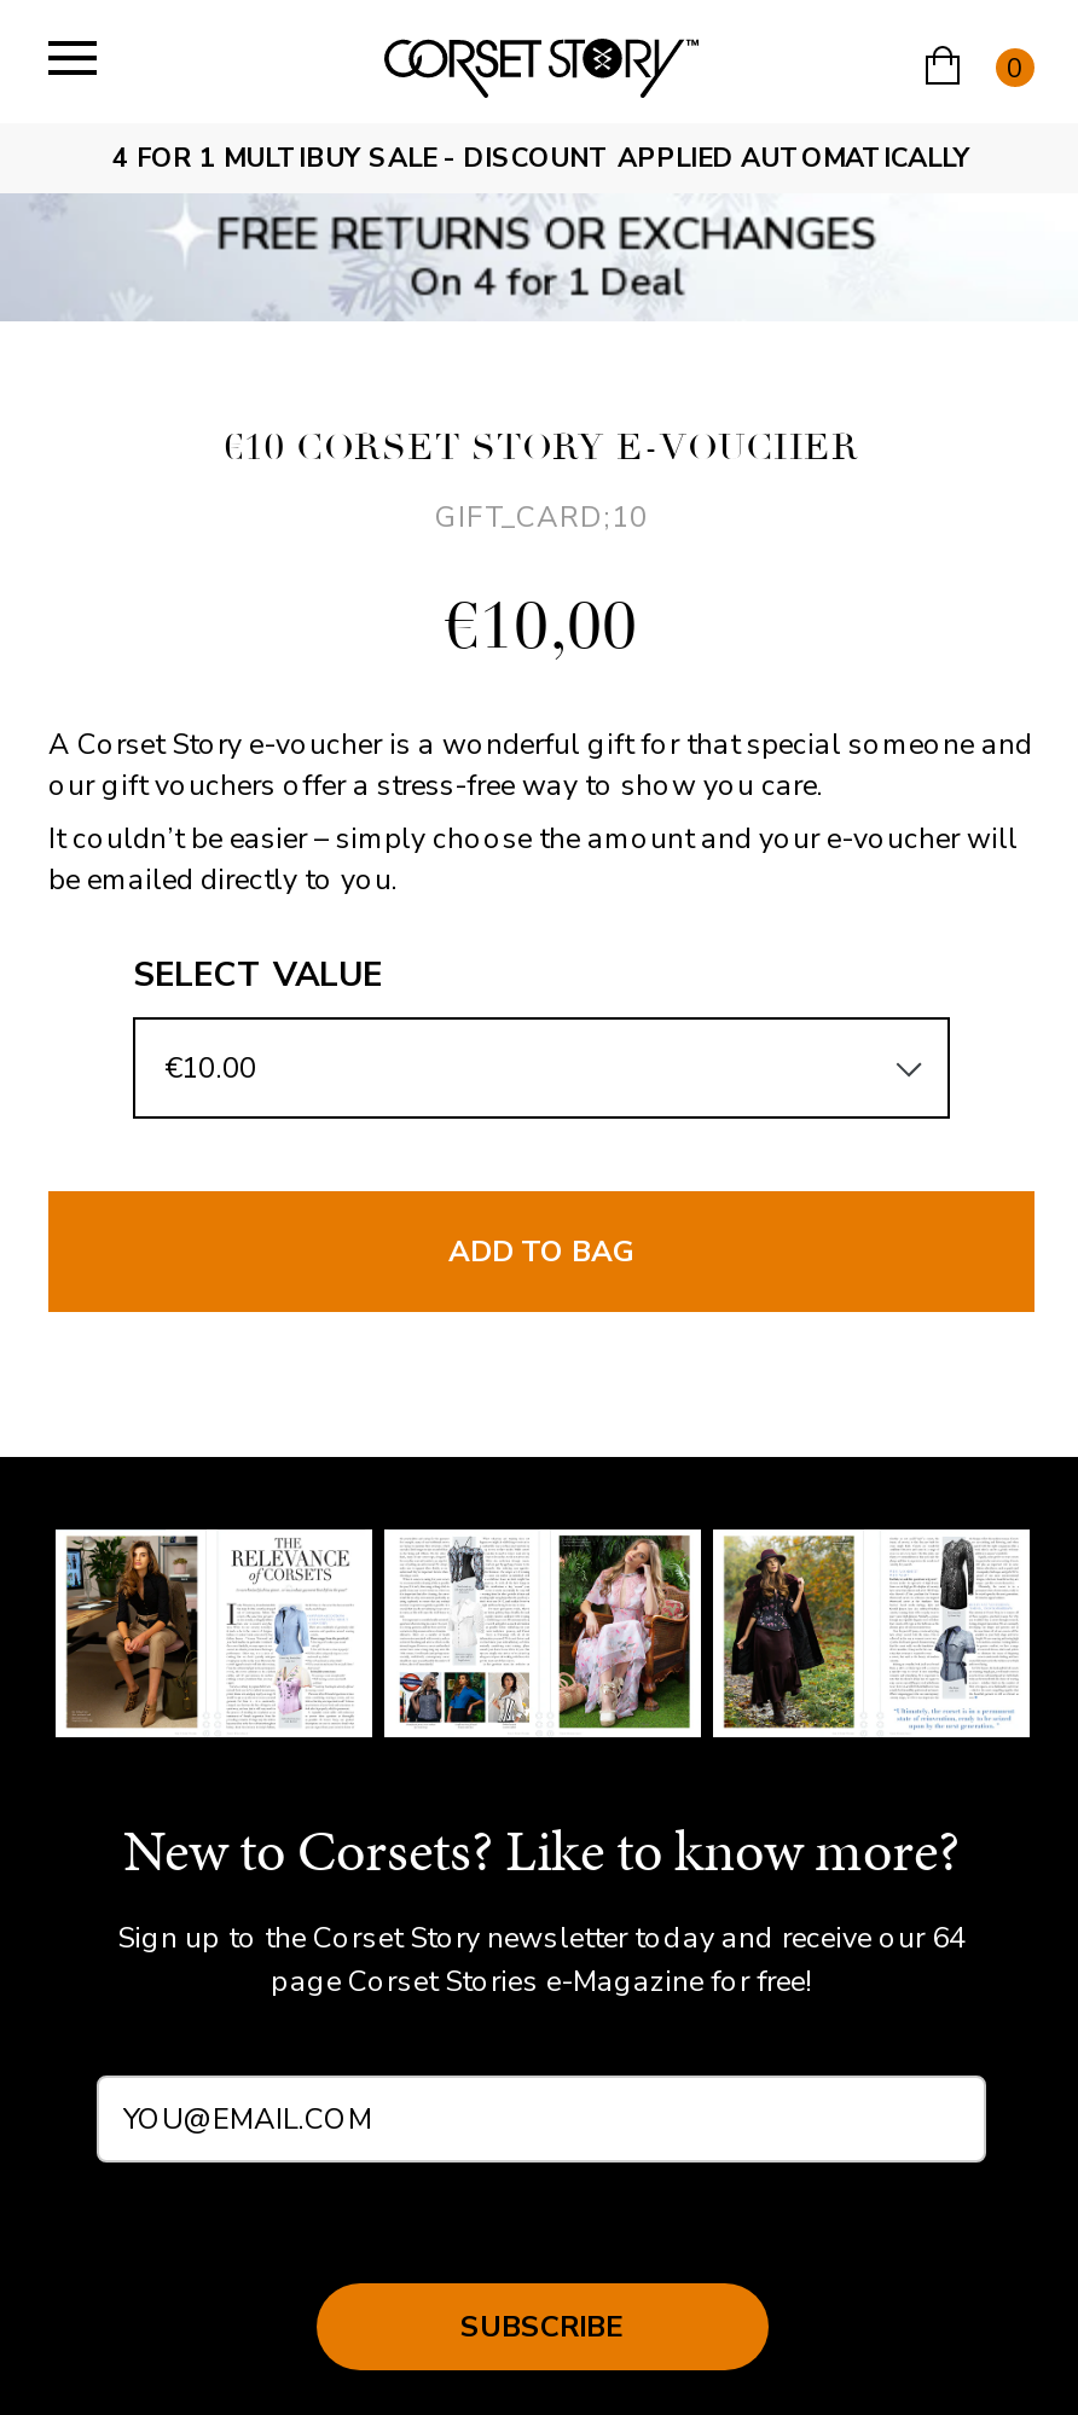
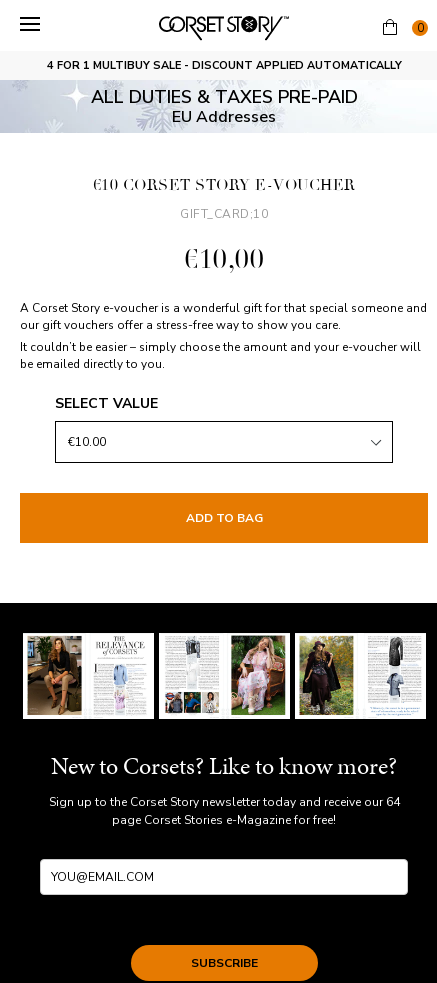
[211,204,871,308] FREE RETURNS OR EXCHANGES | On 4 for 1 Deal -> [83,85,350,128] ALL DUTIES & TAXES PRE-PAID | EU Addresses

